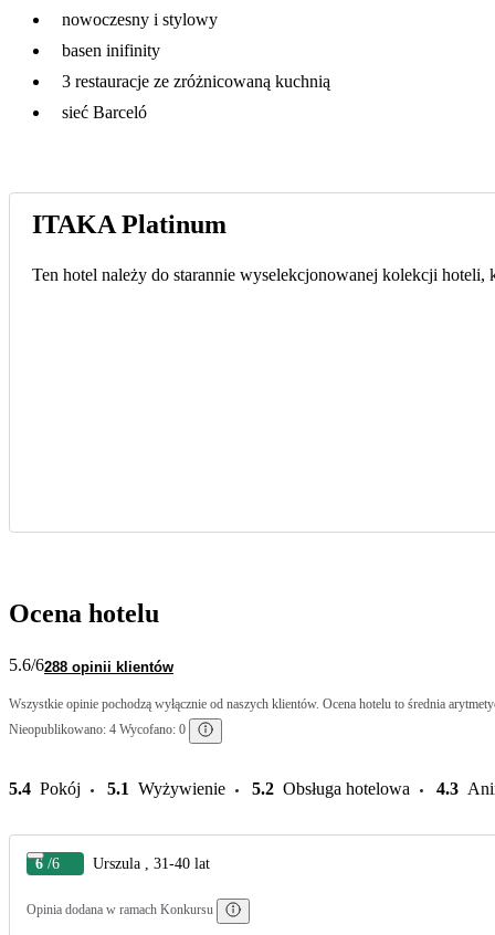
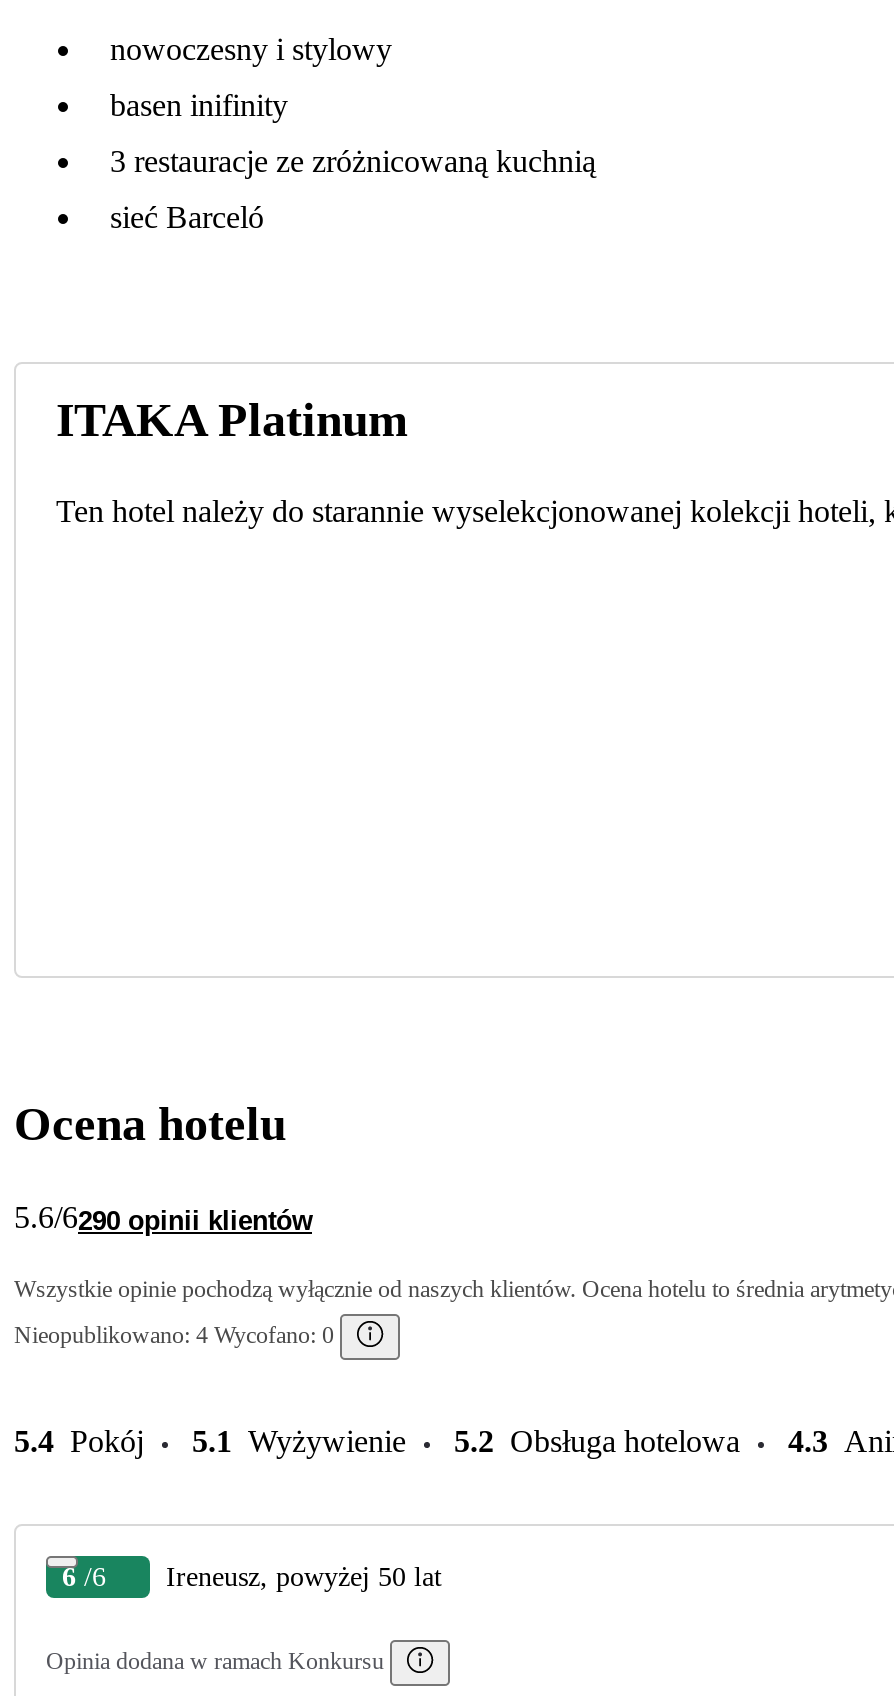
[9,656,173,676] 5.6/6288 opinii klientów -> [14,1201,312,1237] 5.6/6290 opinii klientów
[93,856,210,873] Urszula , 31-40 lat -> [166,1563,442,1593] Ireneusz, powyżej 50 lat

